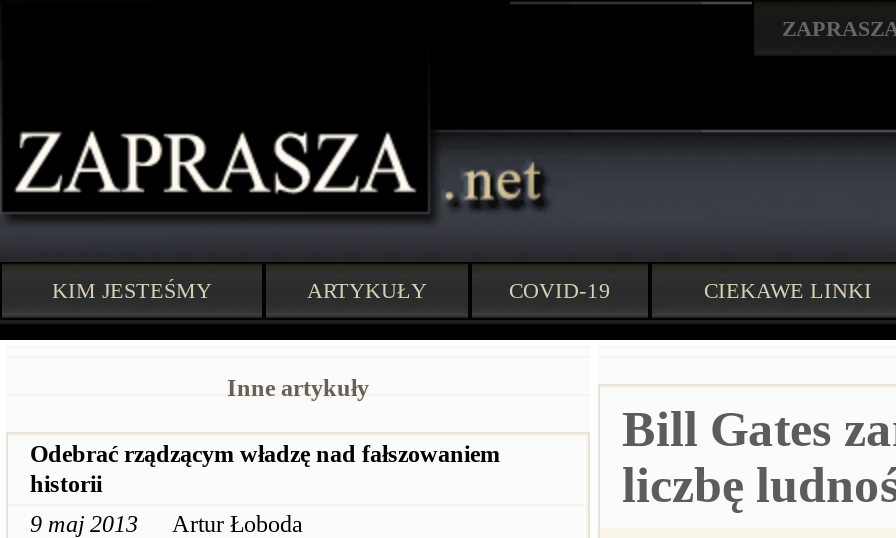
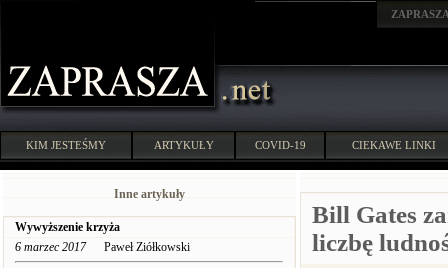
[30,440,500,538] Odebrać rządzącym władzę nad fałszowaniem | historii | 9 maj 2013 Artur Łoboda -> [15,220,190,254] Wywyższenie krzyża | 6 marzec 2017 Paweł Ziółkowski

